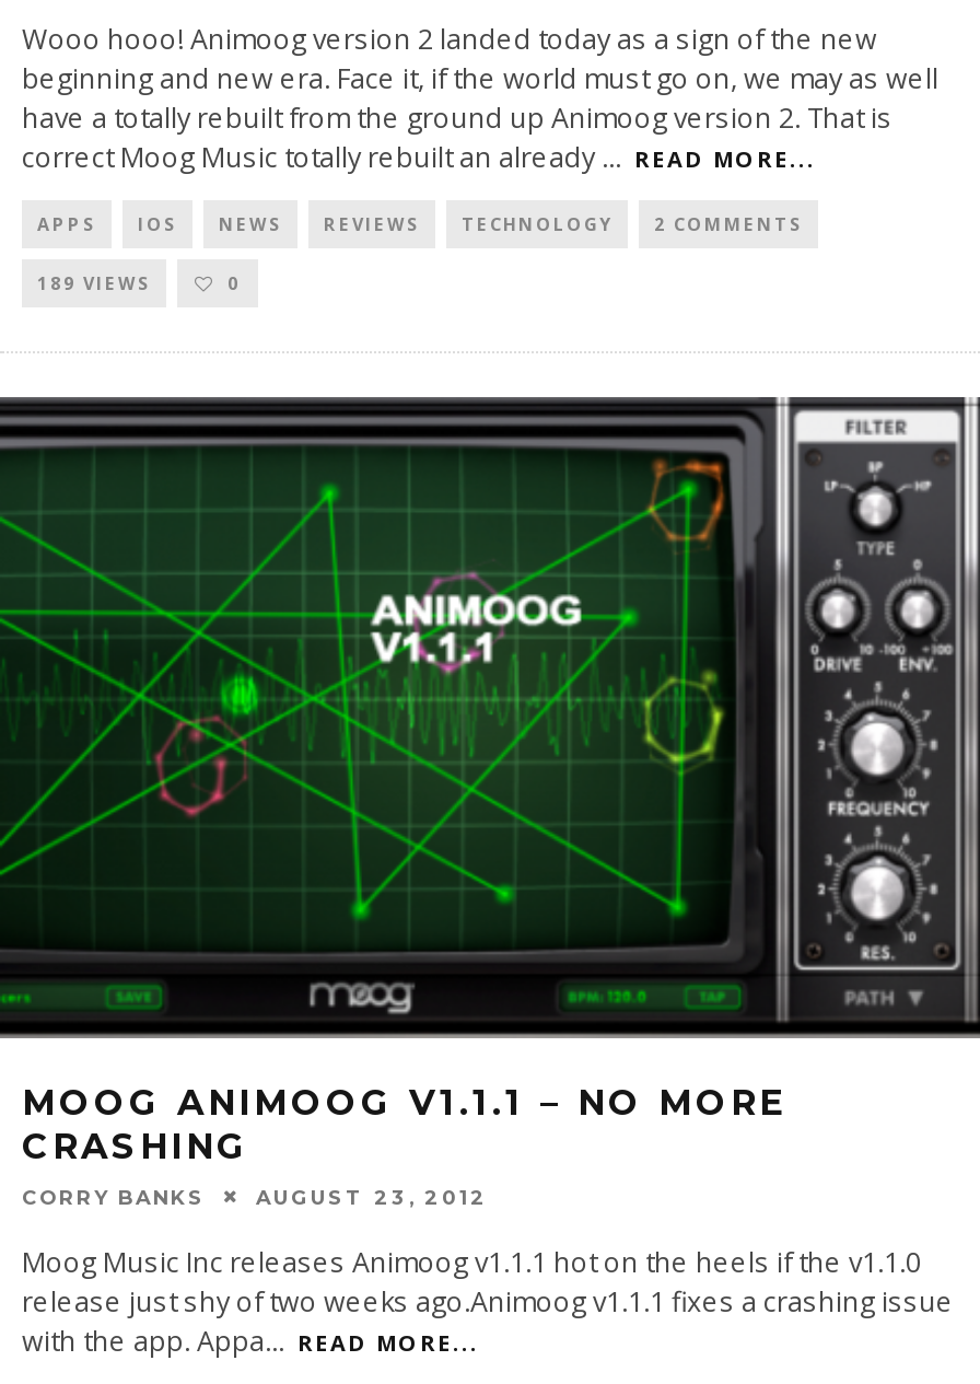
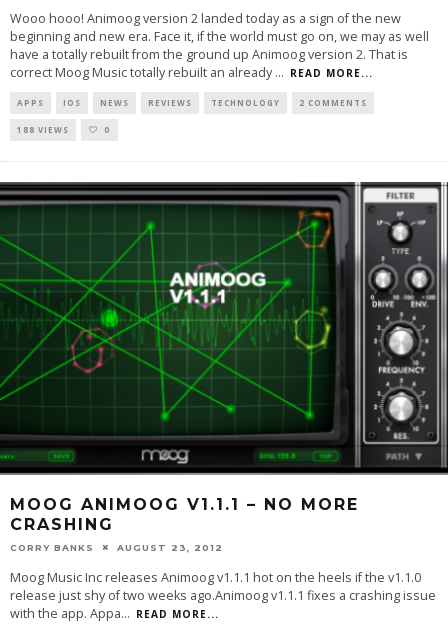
[37,270,151,294] 189 VIEWS -> [17,124,69,135] 188 VIEWS

